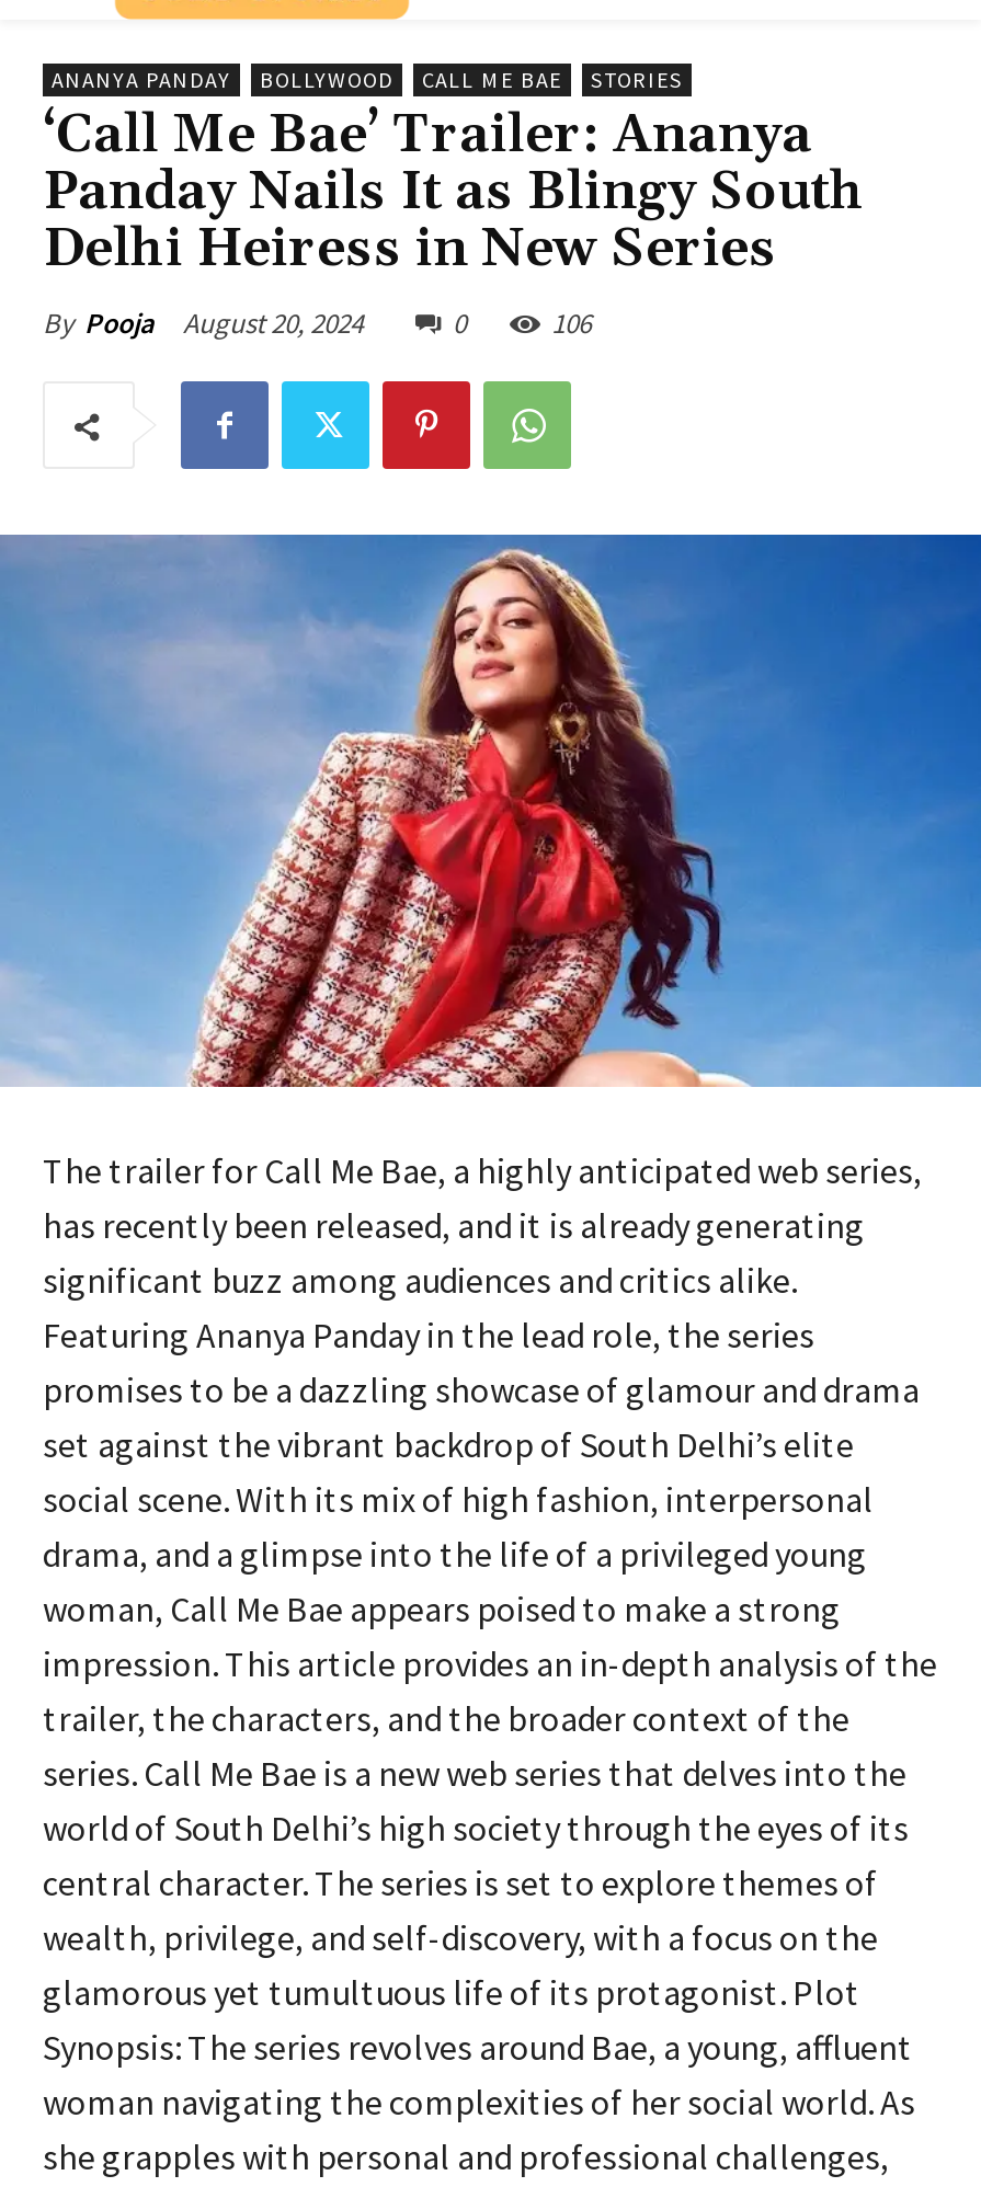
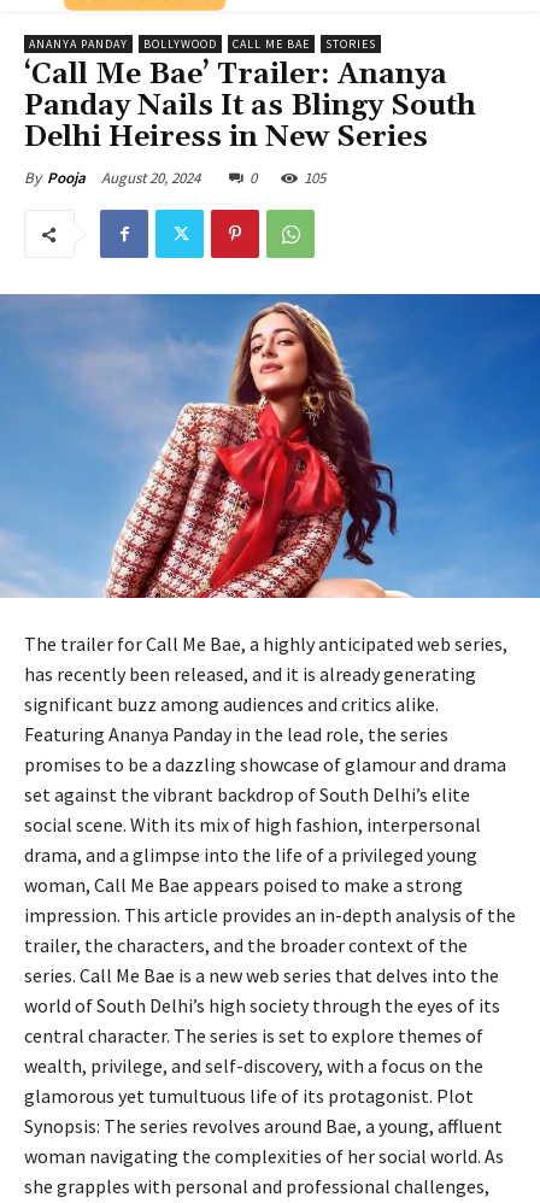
[551,305,591,343] 106 -> [304,168,325,188] 105

